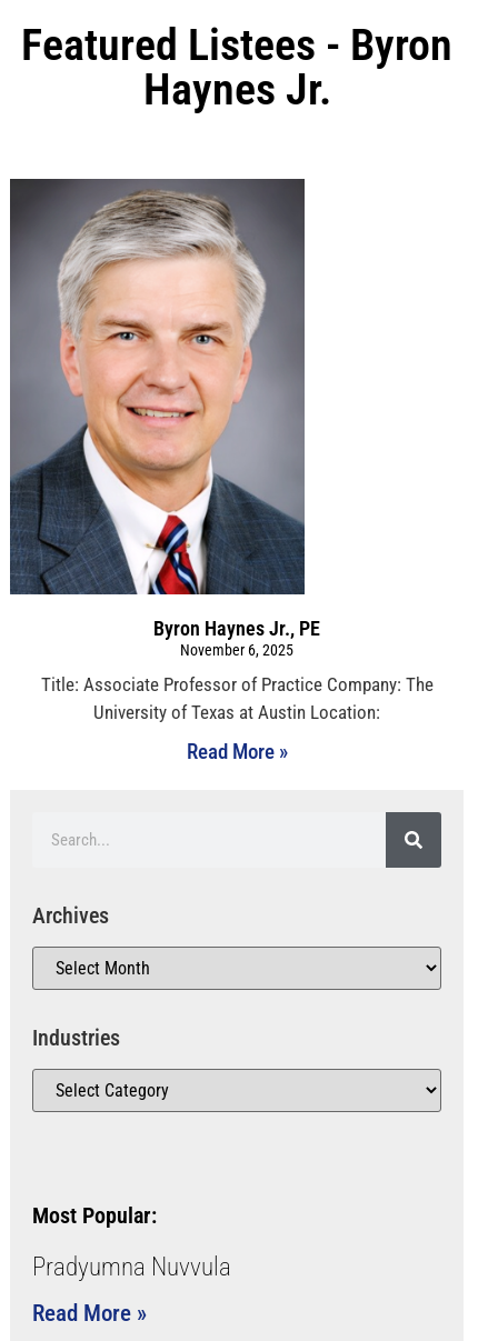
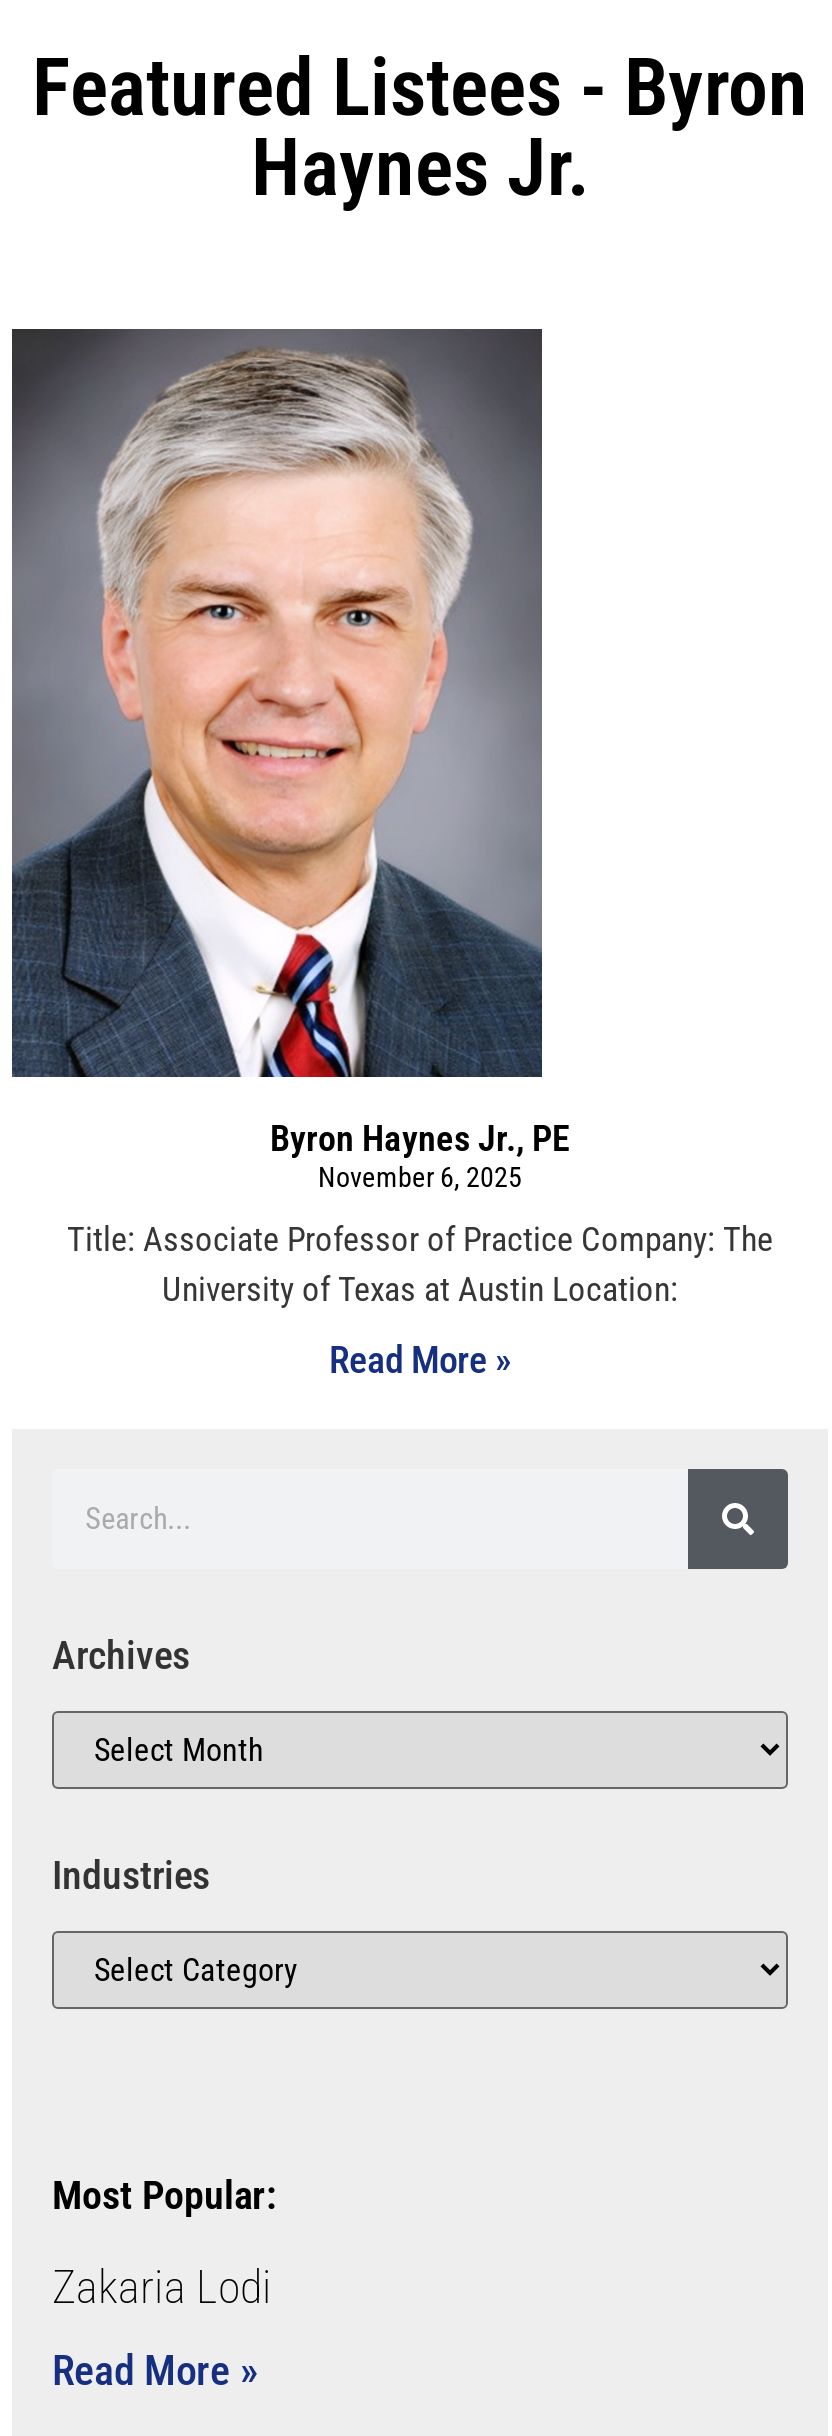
[32,1252,231,1282] Pradyumna Nuvvula -> [52,2261,272,2315] Zakaria Lodi

